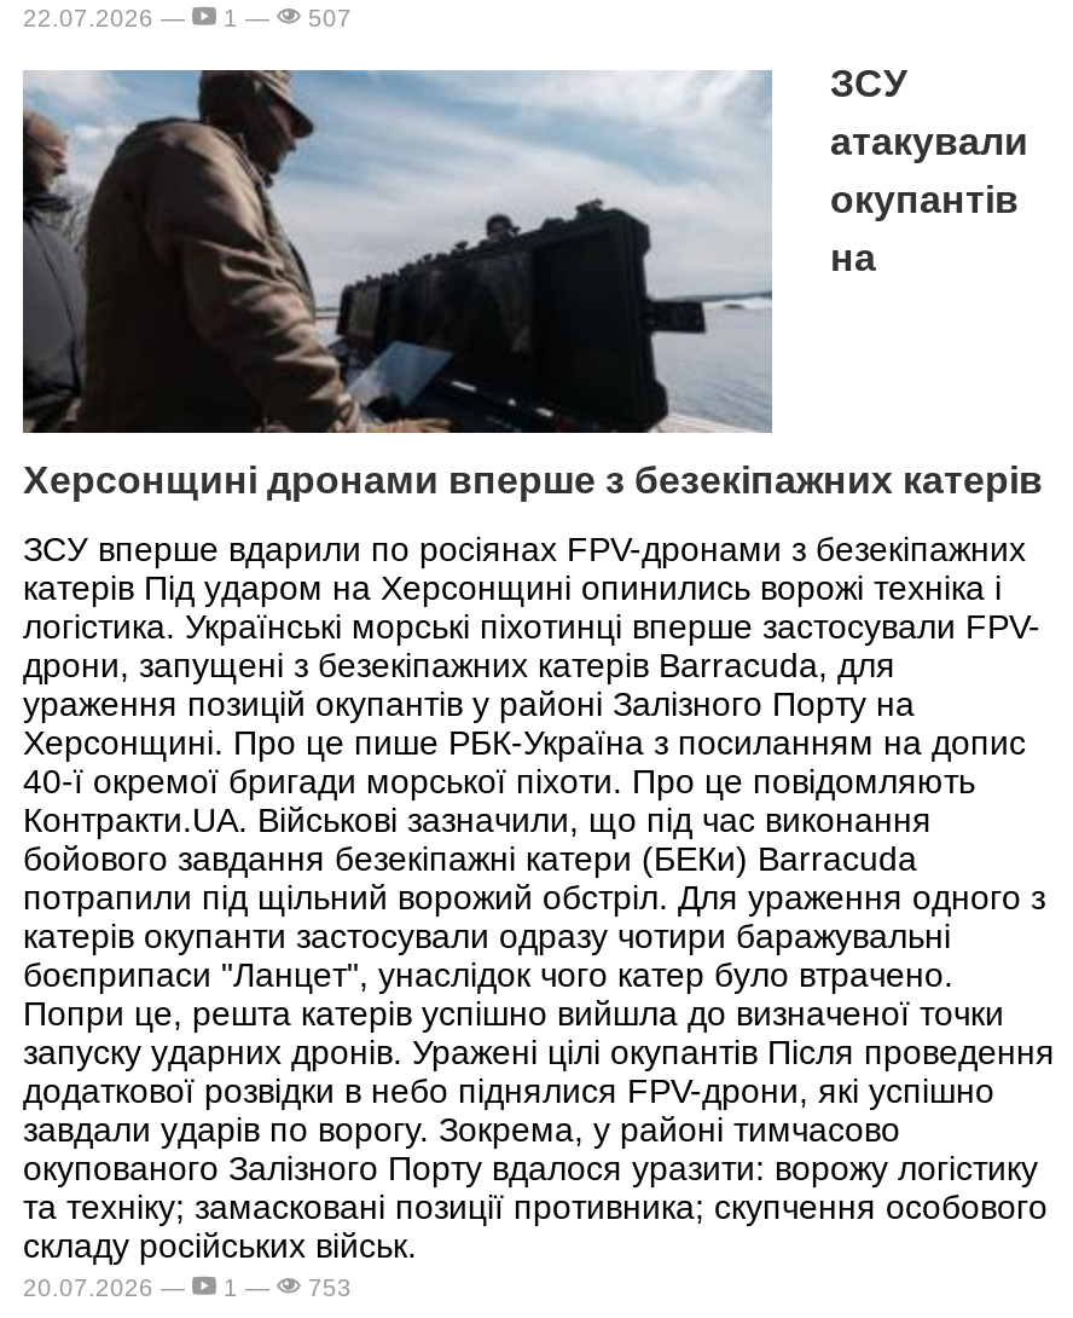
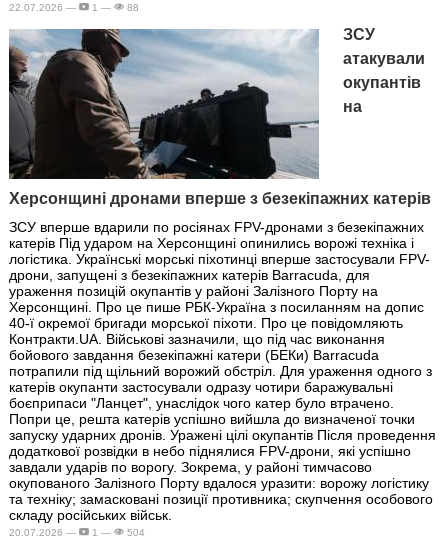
[23,6,352,32] 22.07.2026 — 1 — 507 -> [9,2,139,13] 22.07.2026 — 1 — 88
[23,1274,352,1300] 20.07.2026 — 1 — 753 -> [9,527,145,538] 20.07.2026 — 1 — 504

